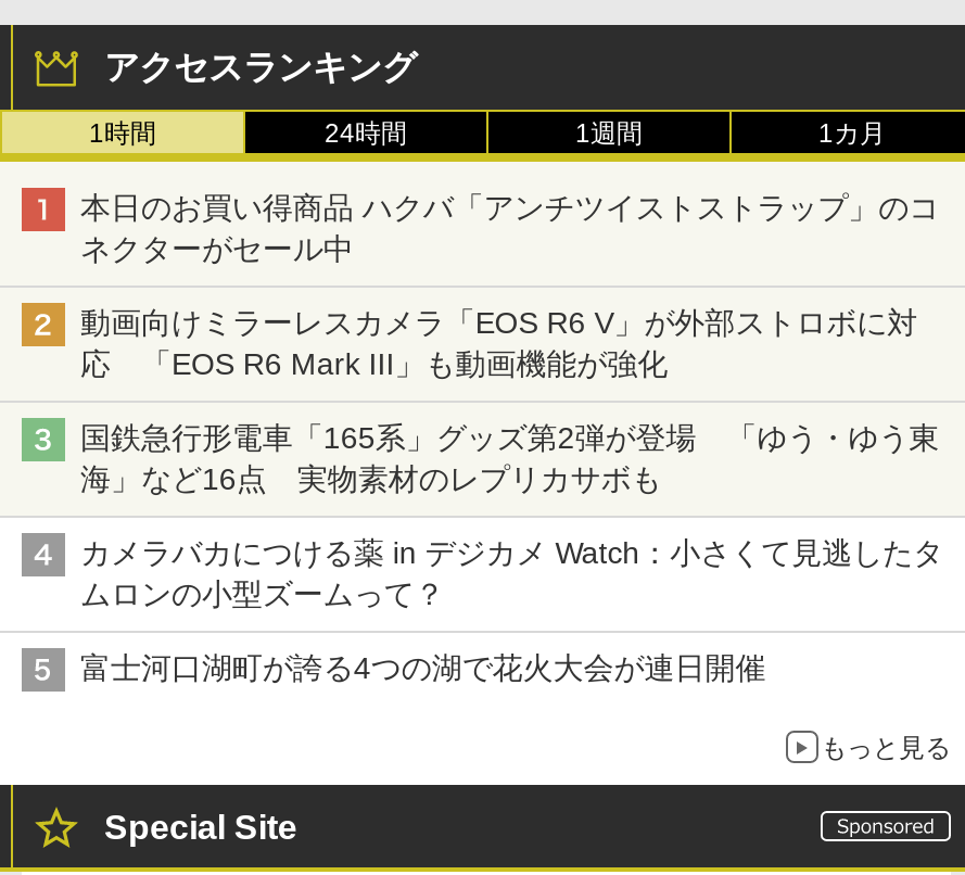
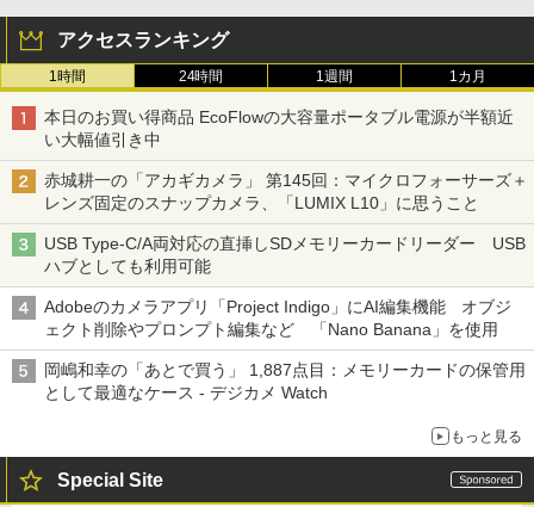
[80,191,939,267] 本日のお買い得商品 ハクバ「アンチツイストストラップ」のコ | ネクターがセール中 -> [44,108,513,149] 本日のお買い得商品 EcoFlowの大容量ポータブル電源が半額近 | い大幅値引き中
[80,306,917,382] 動画向けミラーレスカメラ「EOS R6 V」が外部ストロボに対 | 応 「EOS R6 Mark III」も動画機能が強化 -> [44,171,528,213] 赤城耕一の「アカギカメラ」 第145回：マイクロフォーサーズ＋ | レンズ固定のスナップカメラ、「LUMIX L10」に思うこと
[80,421,939,497] 国鉄急行形電車「165系」グッズ第2弾が登場 「ゆう・ゆう東 | 海」など16点 実物素材のレプリカサボも -> [44,234,525,276] USB Type-C/A両対応の直挿しSDメモリーカードリーダー USB | ハブとしても利用可能
[80,536,943,612] カメラバカにつける薬 in デジカメ Watch：小さくて見逃したタ | ムロンの小型ズームって？ -> [44,297,512,339] Adobeのカメラアプリ「Project Indigo」にAI編集機能 オブジ | ェクト削除やプロンプト編集など 「Nano Banana」を使用
[80,651,766,686] 富士河口湖町が誇る4つの湖で花火大会が連日開催 -> [44,361,525,402] 岡嶋和幸の「あとで買う」 1,887点目：メモリーカードの保管用 | として最適なケース - デジカメ Watch

